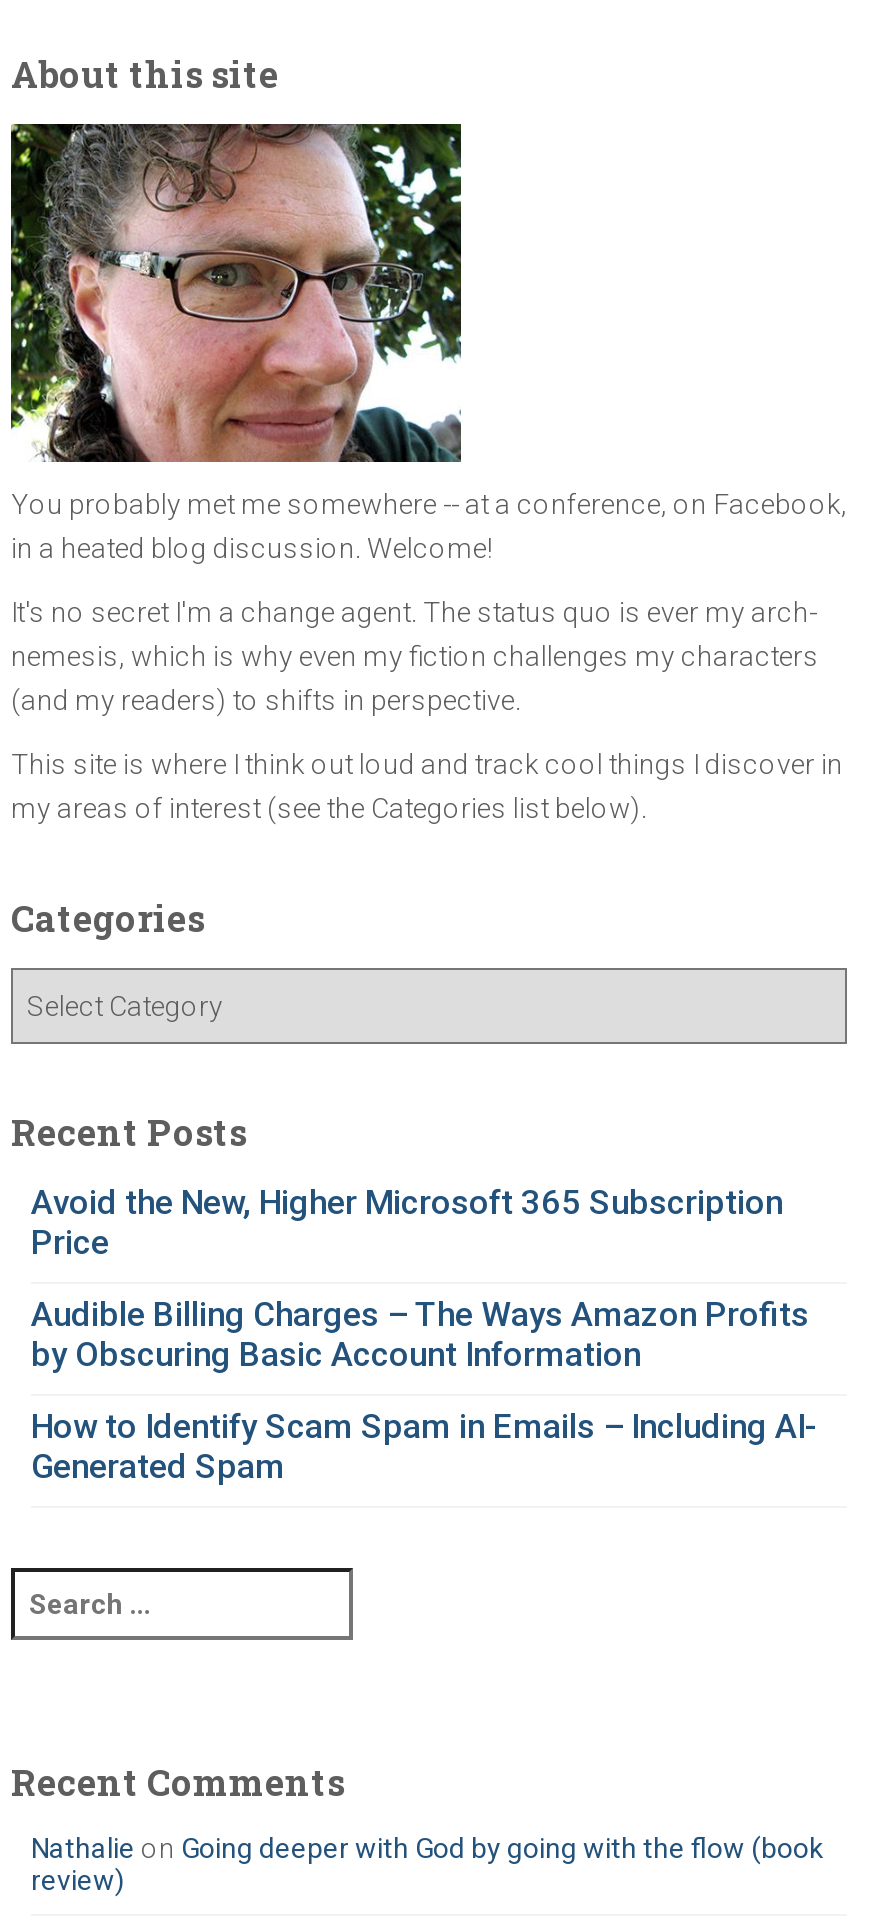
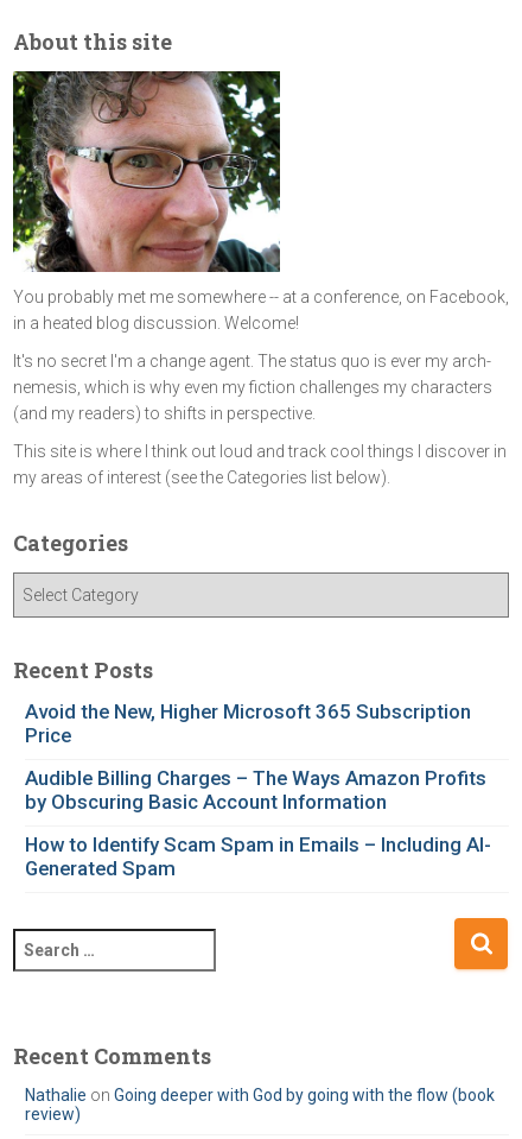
none -> [453,917,509,972] [image]

